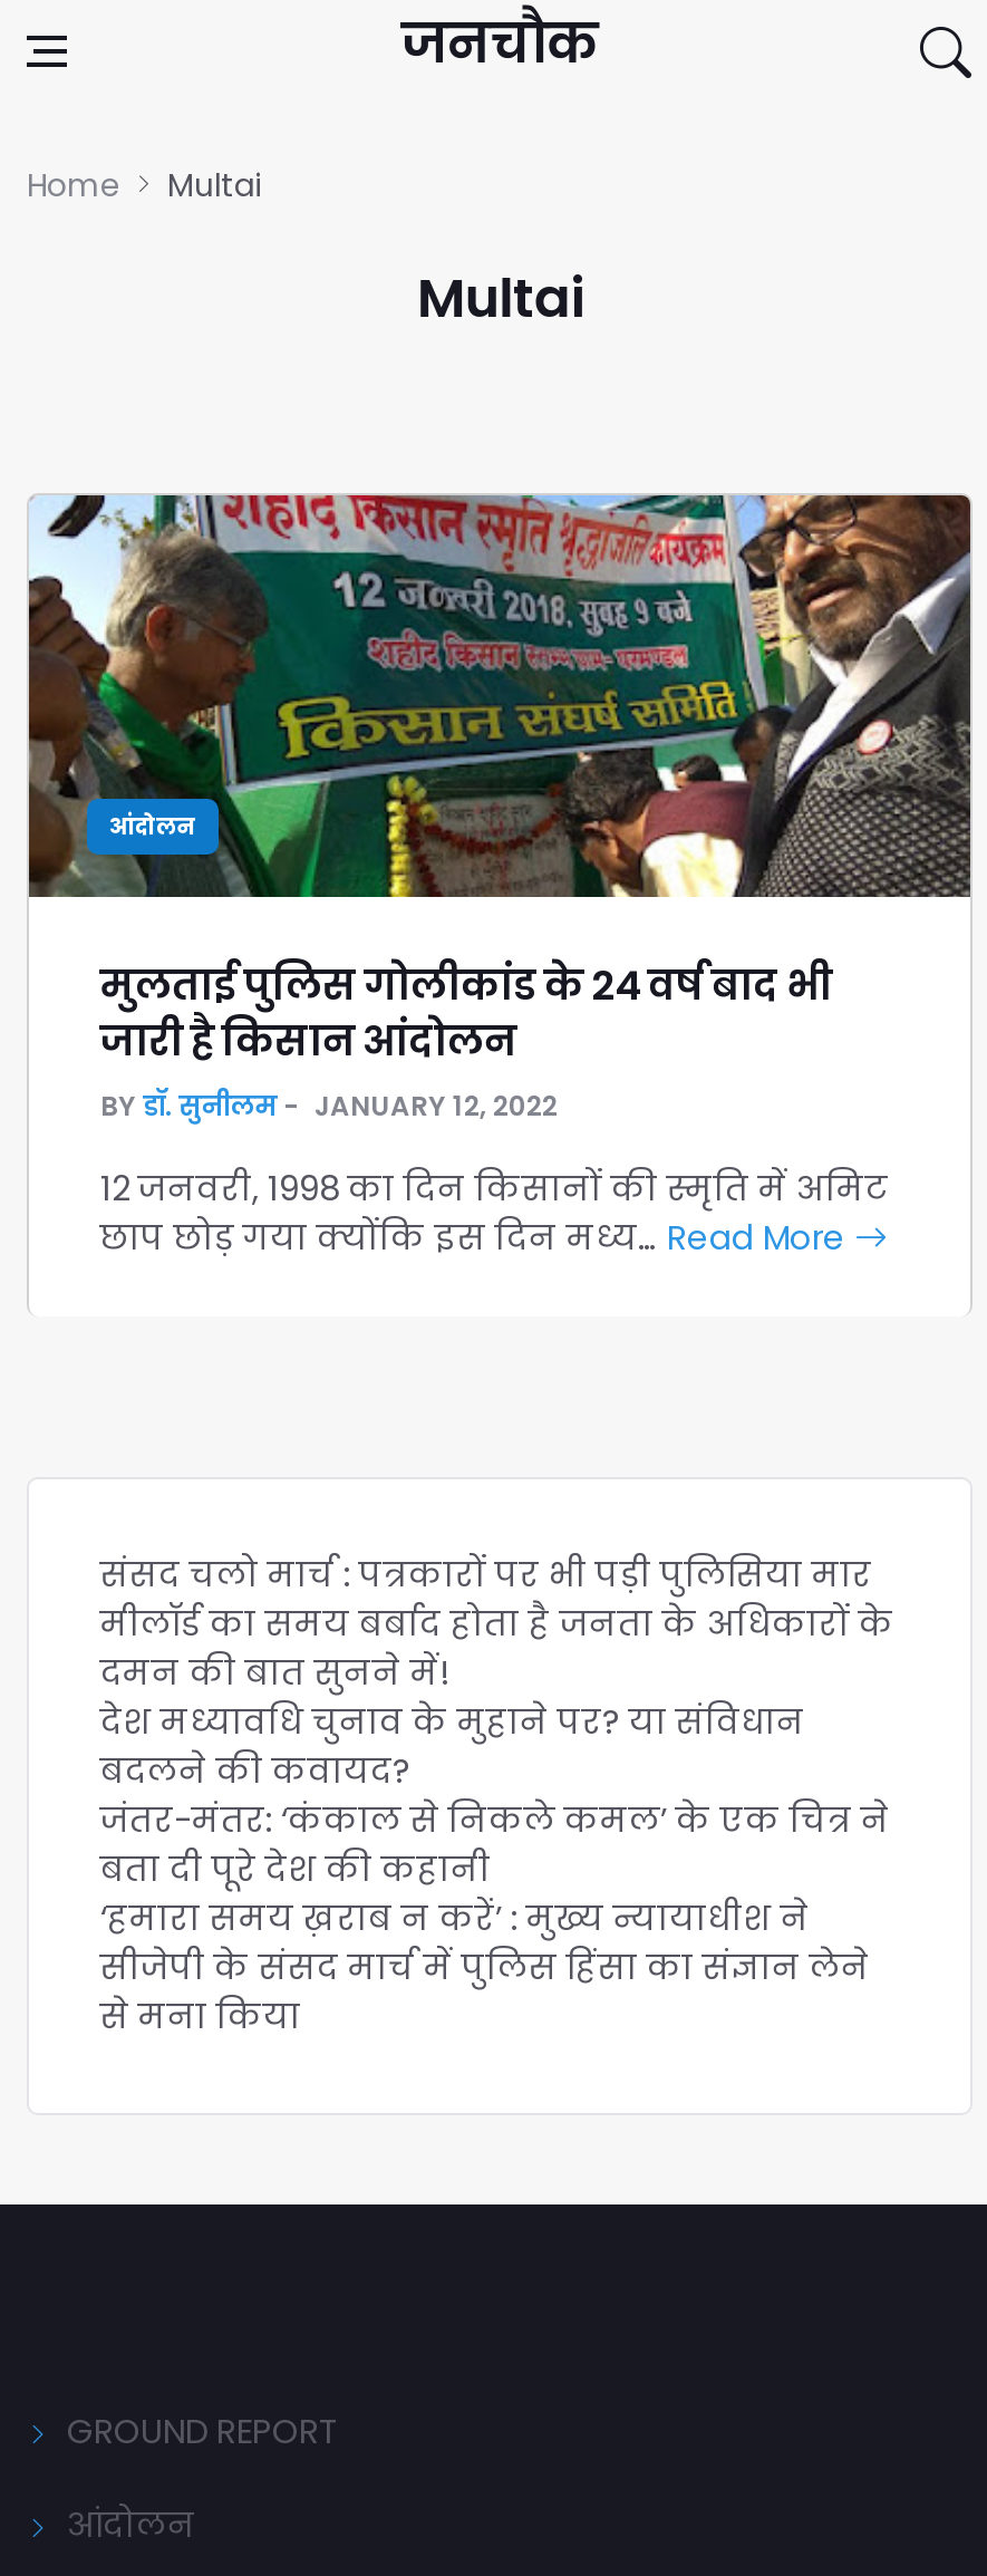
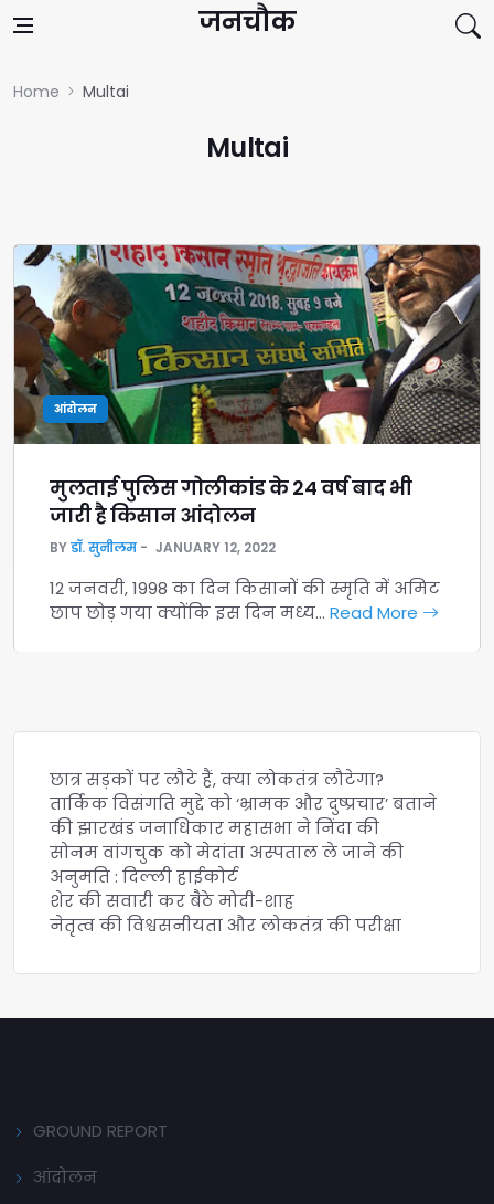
[100,1551,894,2039] संसद चलो मार्च : पत्रकारों पर भी पड़ी पुलिसिया मार | मीलॉर्ड का समय बर्बाद होता है जनता के अधिकारों के | दमन की बात सुनने में! | देश मध्यावधि चुनाव के मुहाने पर? या संविधान | बदलने की कवायद? | जंतर-मंतर: ‘कंकाल से निकले कमल’ के एक चित्र ने | बता दी पूरे देश की कहानी | ‘हमारा समय ख़राब न करें’ : मुख्य न्यायाधीश ने | सीजेपी के संसद मार्च में पुलिस हिंसा का संज्ञान लेने | से मना किया -> [50,768,437,937] छात्र सड़कों पर लौटे हैं, क्या लोकतंत्र लौटेगा? | तार्किक विसंगति मुद्दे को ‘भ्रामक और दुष्प्रचार’ बताने | की झारखंड जनाधिकार महासभा ने निंदा की | सोनम वांगचुक को मेदांता अस्पताल ले जाने की | अनुमति : दिल्ली हाईकोर्ट | शेर की सवारी कर बैठे मोदी-शाह | नेतृत्व की विश्वसनीयता और लोकतंत्र की परीक्षा

